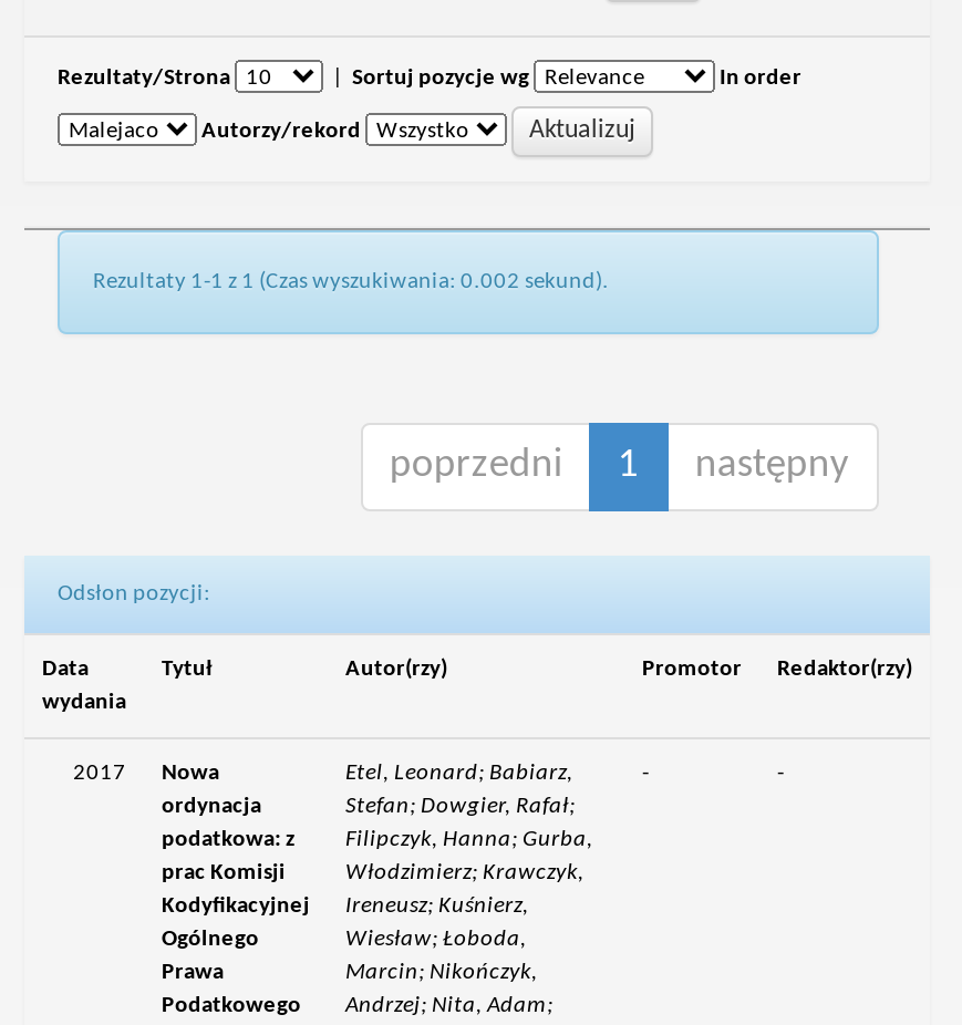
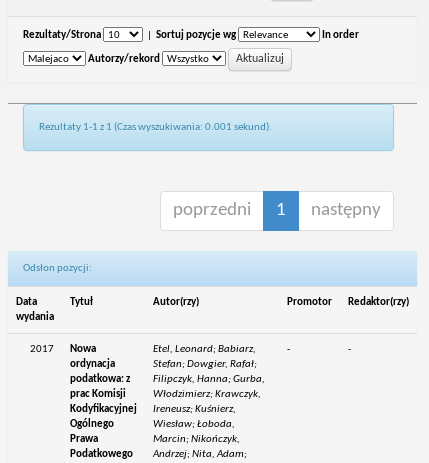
[93,270,609,295] Rezultaty 1-1 z 1 (Czas wyszukiwania: 0.002 sekund). -> [39,122,272,133] Rezultaty 1-1 z 1 (Czas wyszukiwania: 0.001 sekund).

